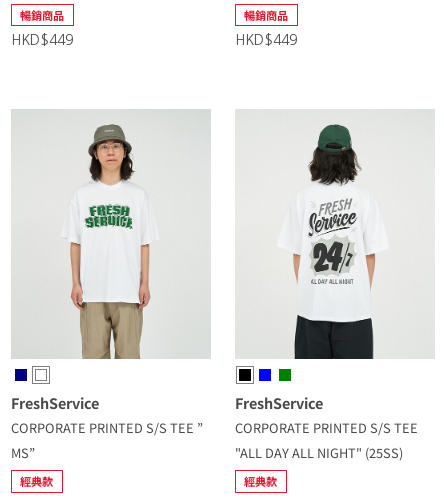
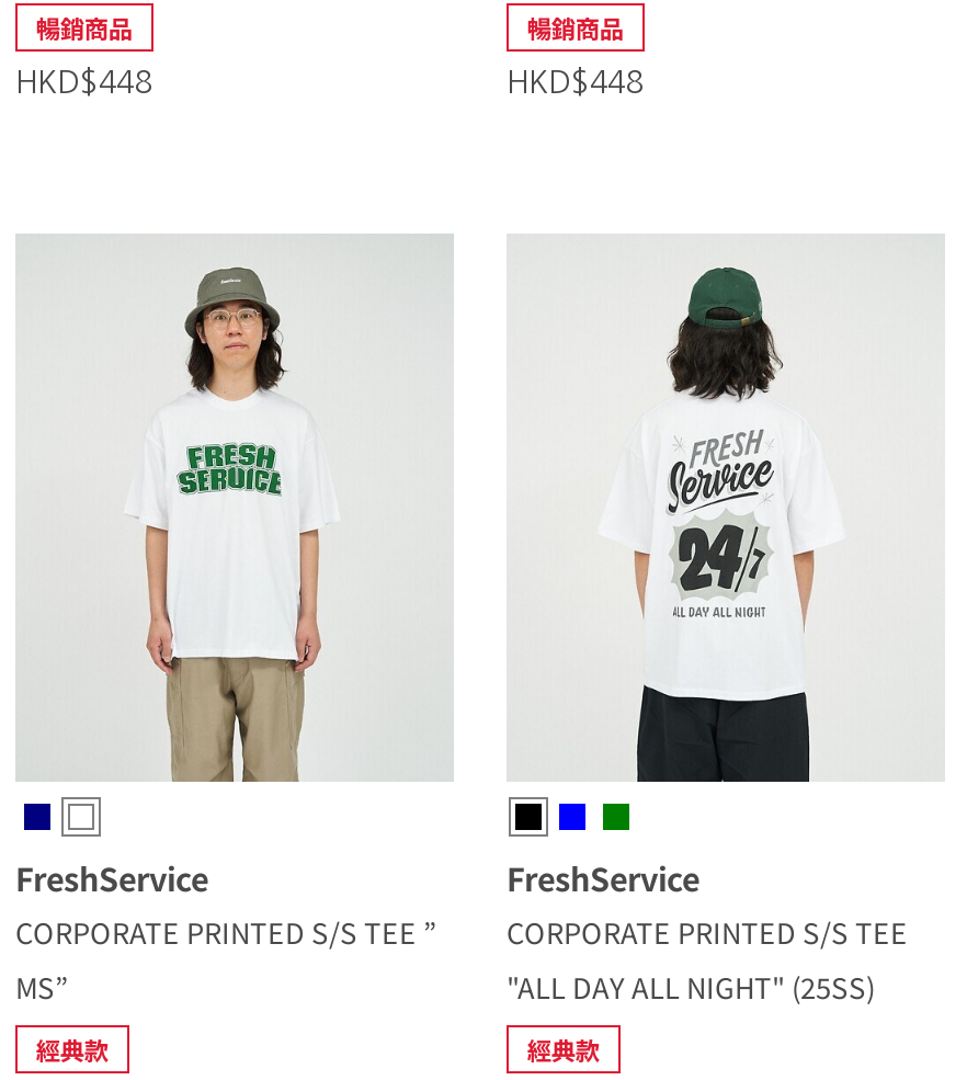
[11,33,73,47] HKD$449 -> [15,68,151,98] HKD$448
[235,33,297,47] HKD$449 -> [507,68,642,98] HKD$448

